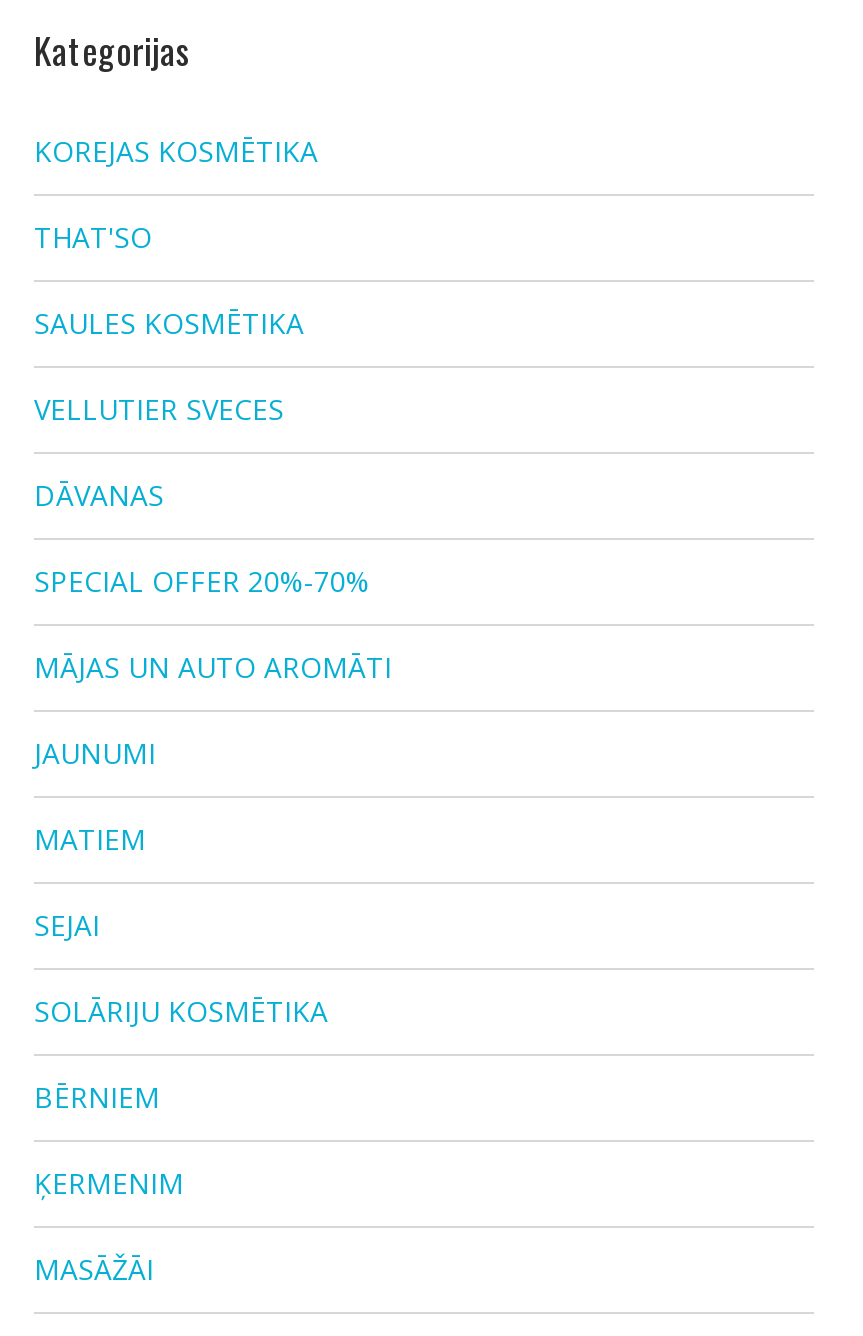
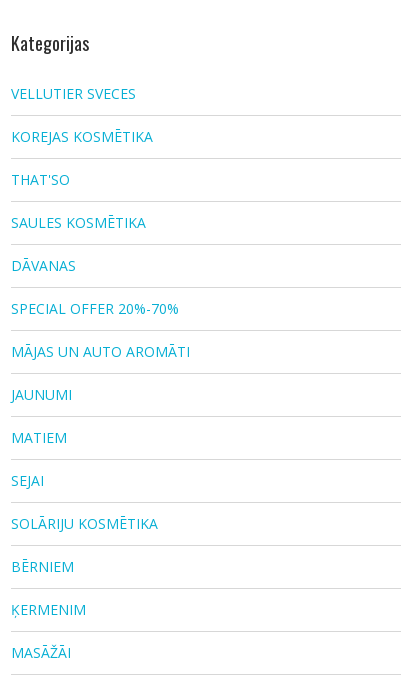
moved [34,133,318,343] -> [11,127,153,232]: KOREJAS KOSMĒTIKA | THAT'SO | SAULES KOSMĒTIKA
moved [34,391,284,429] -> [11,84,136,103]: VELLUTIER SVECES

